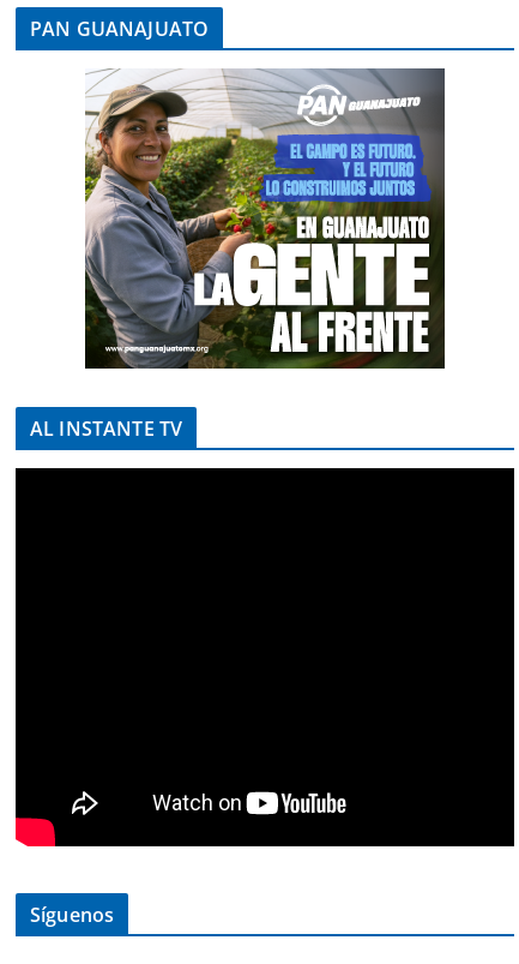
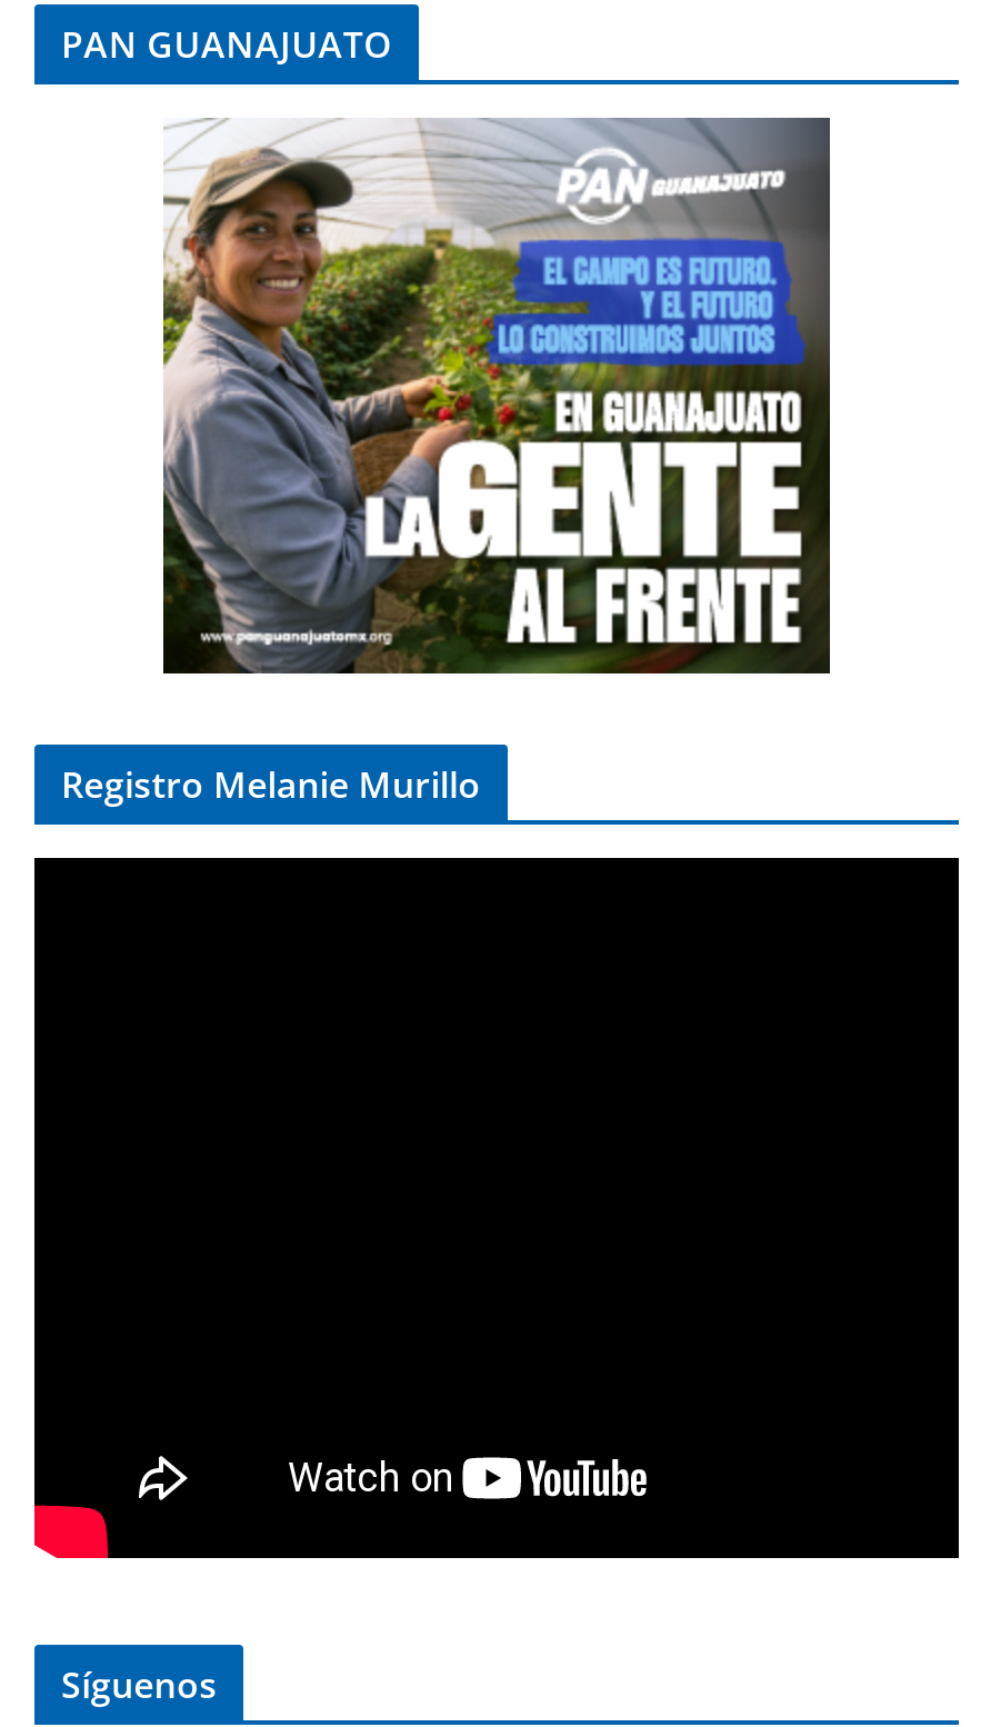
[30,416,182,442] AL INSTANTE TV -> [61,760,481,809] Registro Melanie Murillo

